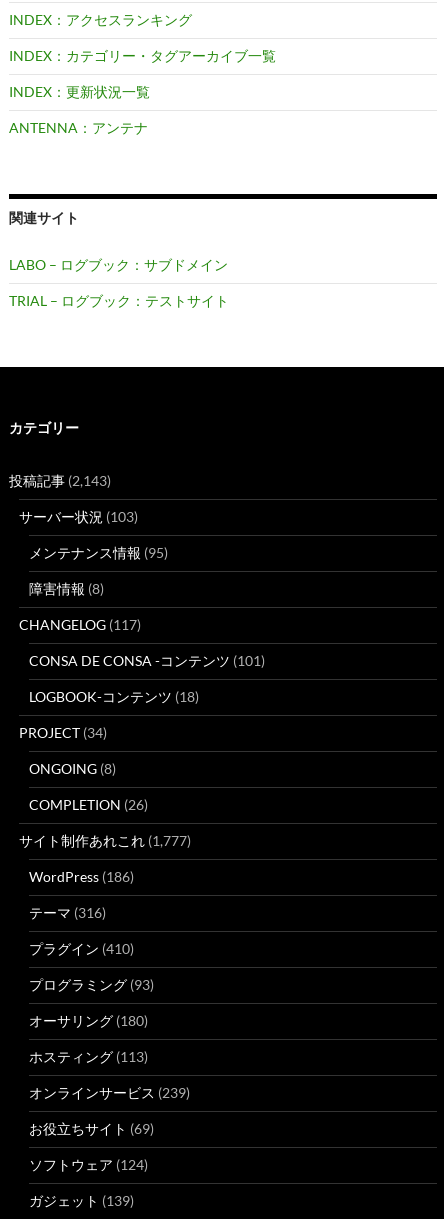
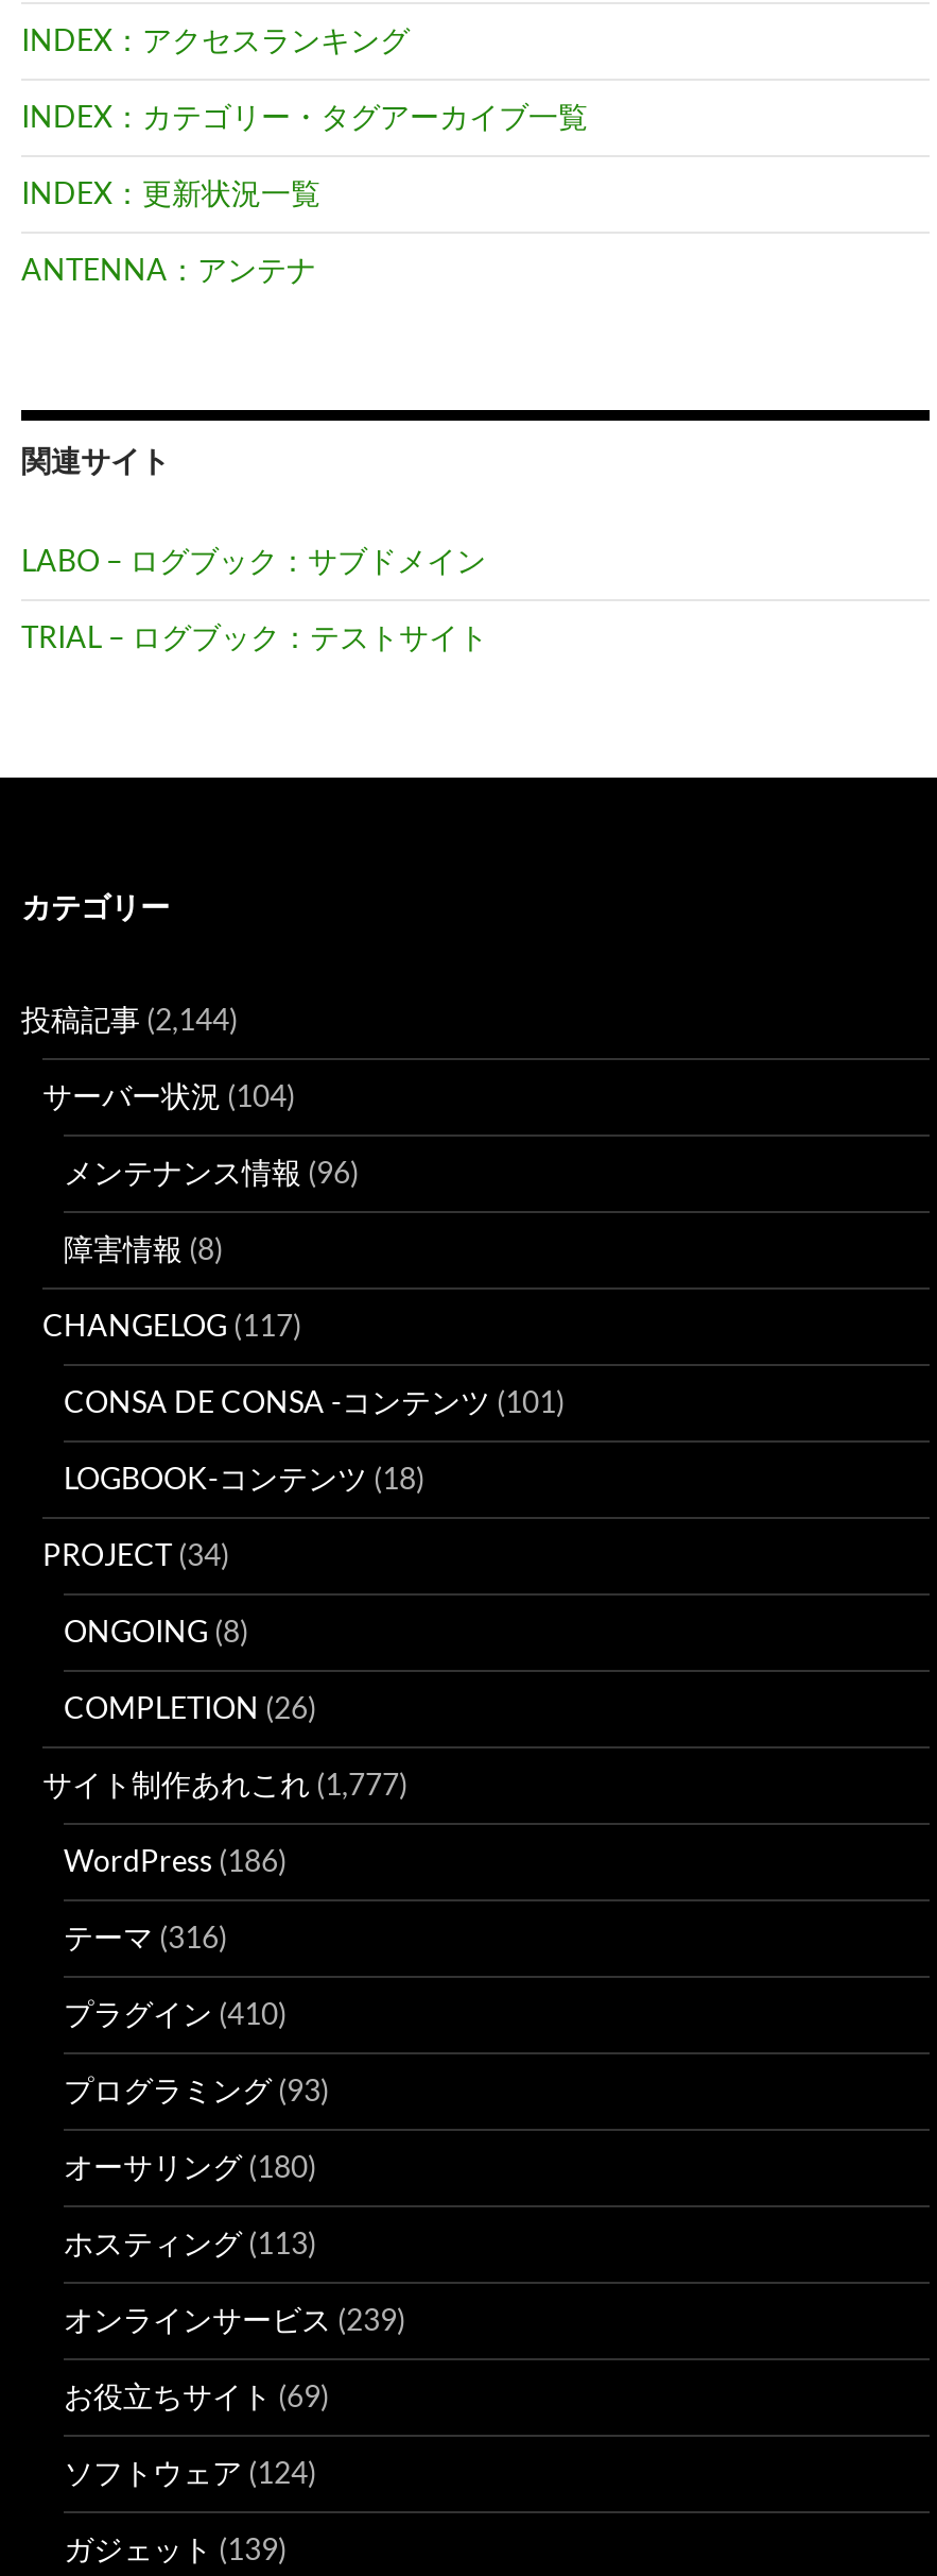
[9,472,111,489] 投稿記事(2,143) -> [21,1000,238,1037] 投稿記事(2,144)
[19,508,138,525] サーバー状況(103) -> [42,1077,295,1113] サーバー状況(104)
[29,544,168,561] メンテナンス情報(95) -> [64,1153,359,1190] メンテナンス情報(96)

